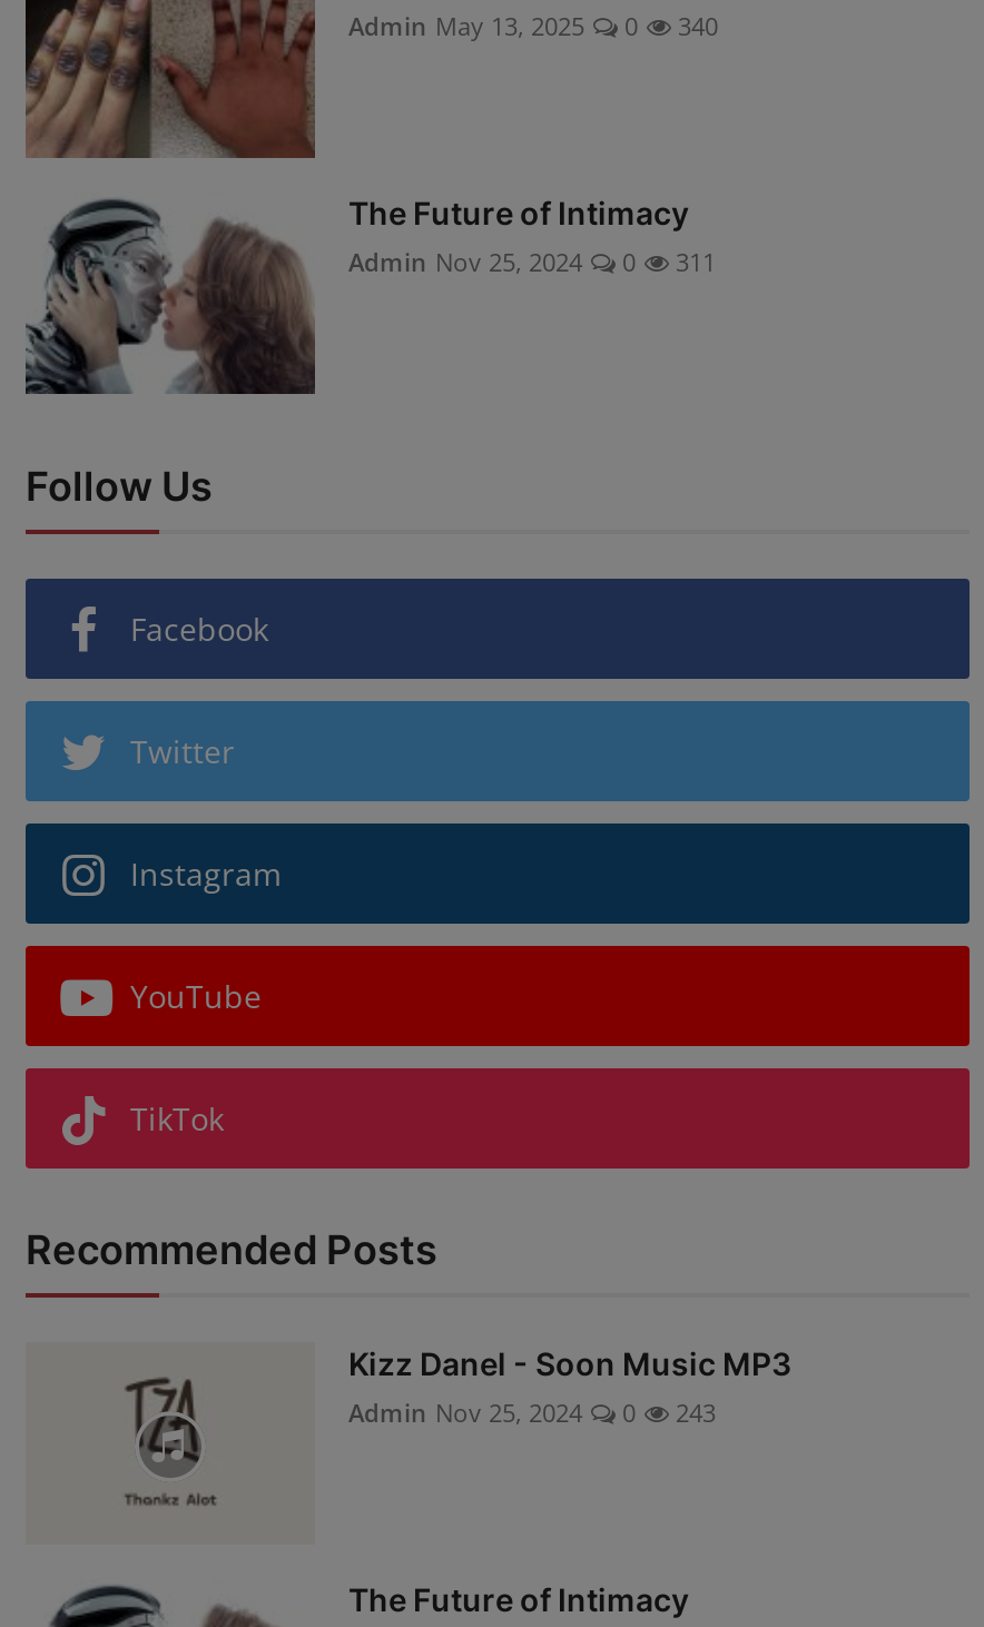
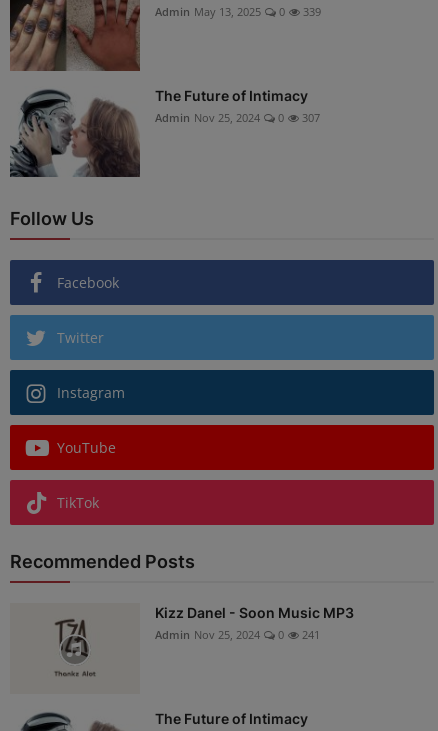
[348,10,718,43] Admin May 13, 2025 0 340 -> [155,4,321,19] Admin May 13, 2025 0 339
[348,246,716,279] Admin Nov 25, 2024 0 311 -> [155,110,320,125] Admin Nov 25, 2024 0 307
[348,1396,716,1430] Admin Nov 25, 2024 0 243 -> [155,627,320,642] Admin Nov 25, 2024 0 241

